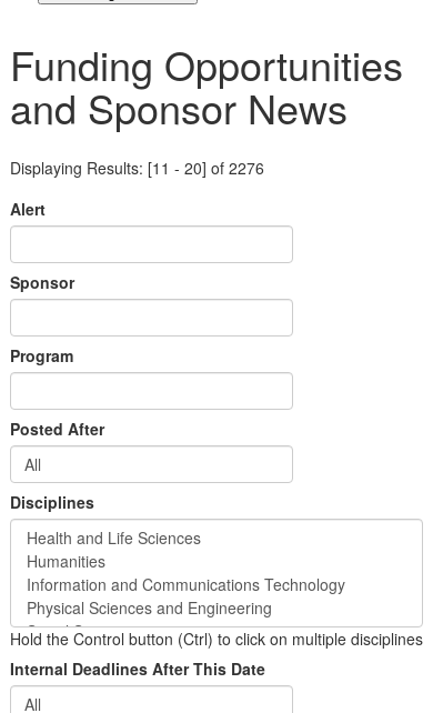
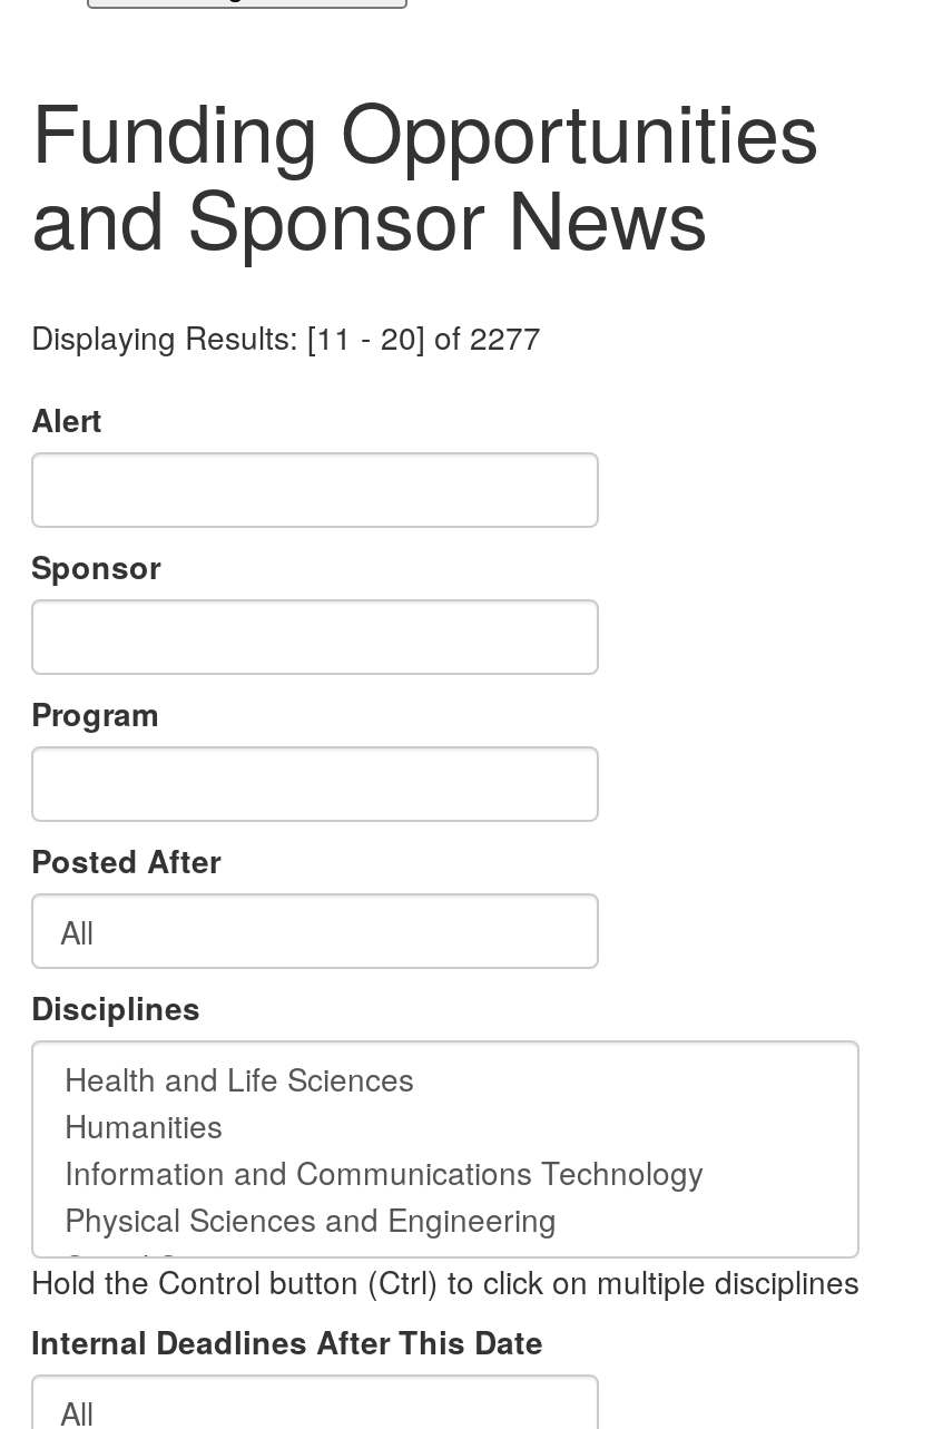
[10,156,264,179] Displaying Results: [11 - 20] of 2276 -> [31,314,541,358] Displaying Results: [11 - 20] of 2277

